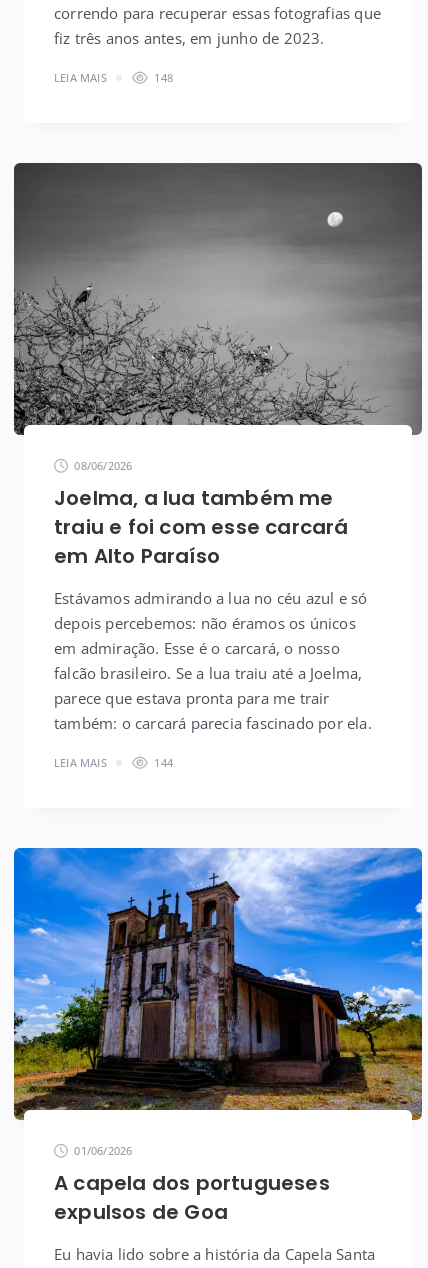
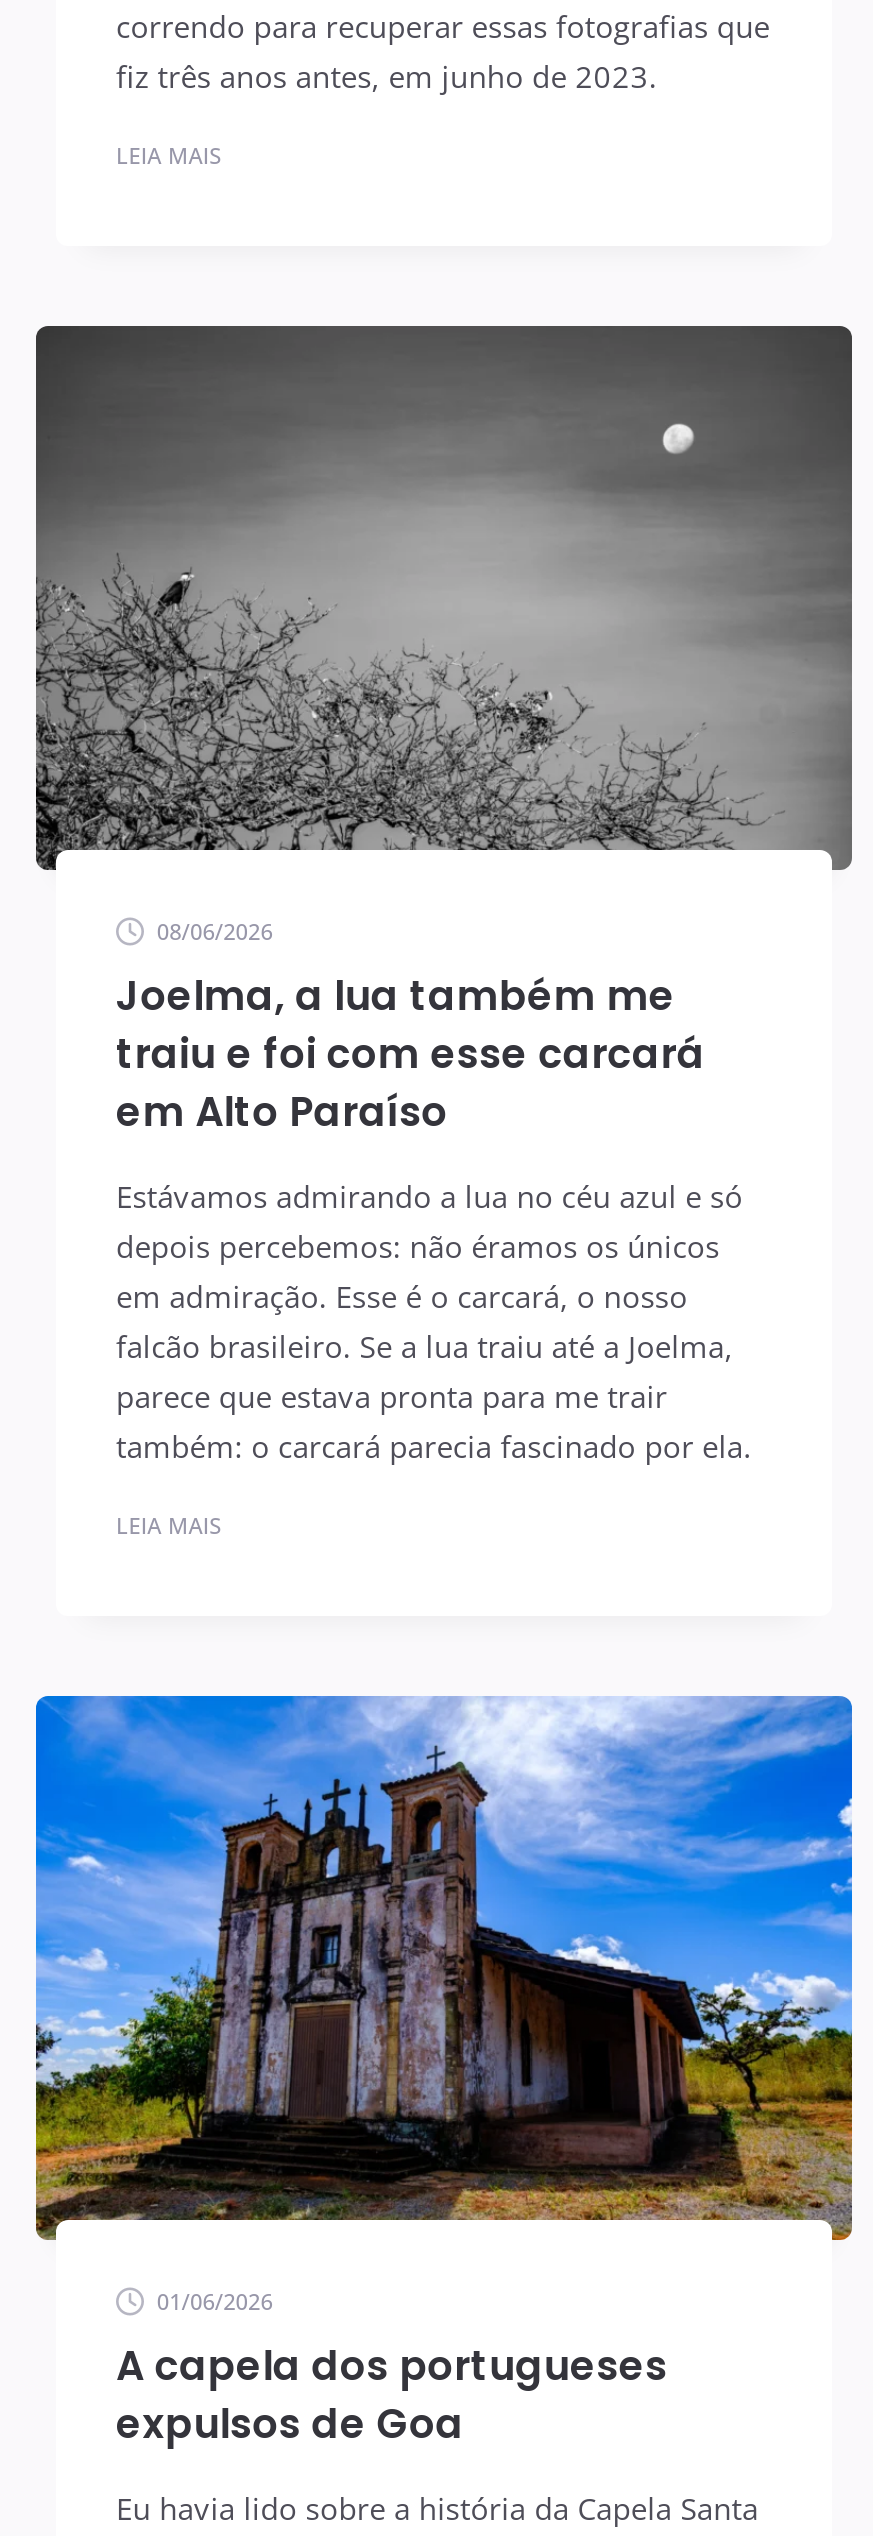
[154,70,173,85] 148 -> none
[154,755,173,770] 144 -> none

